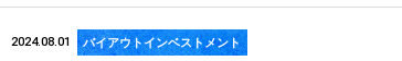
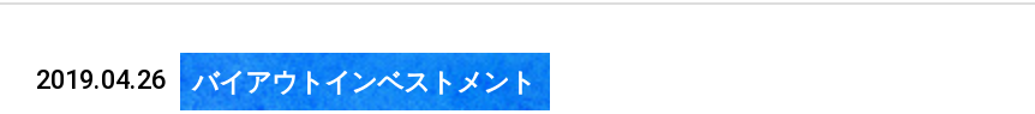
[11,35,241,49] 2024.08.01 バイアウトインベストメント -> [36,65,536,96] 2019.04.26 バイアウトインベストメント

